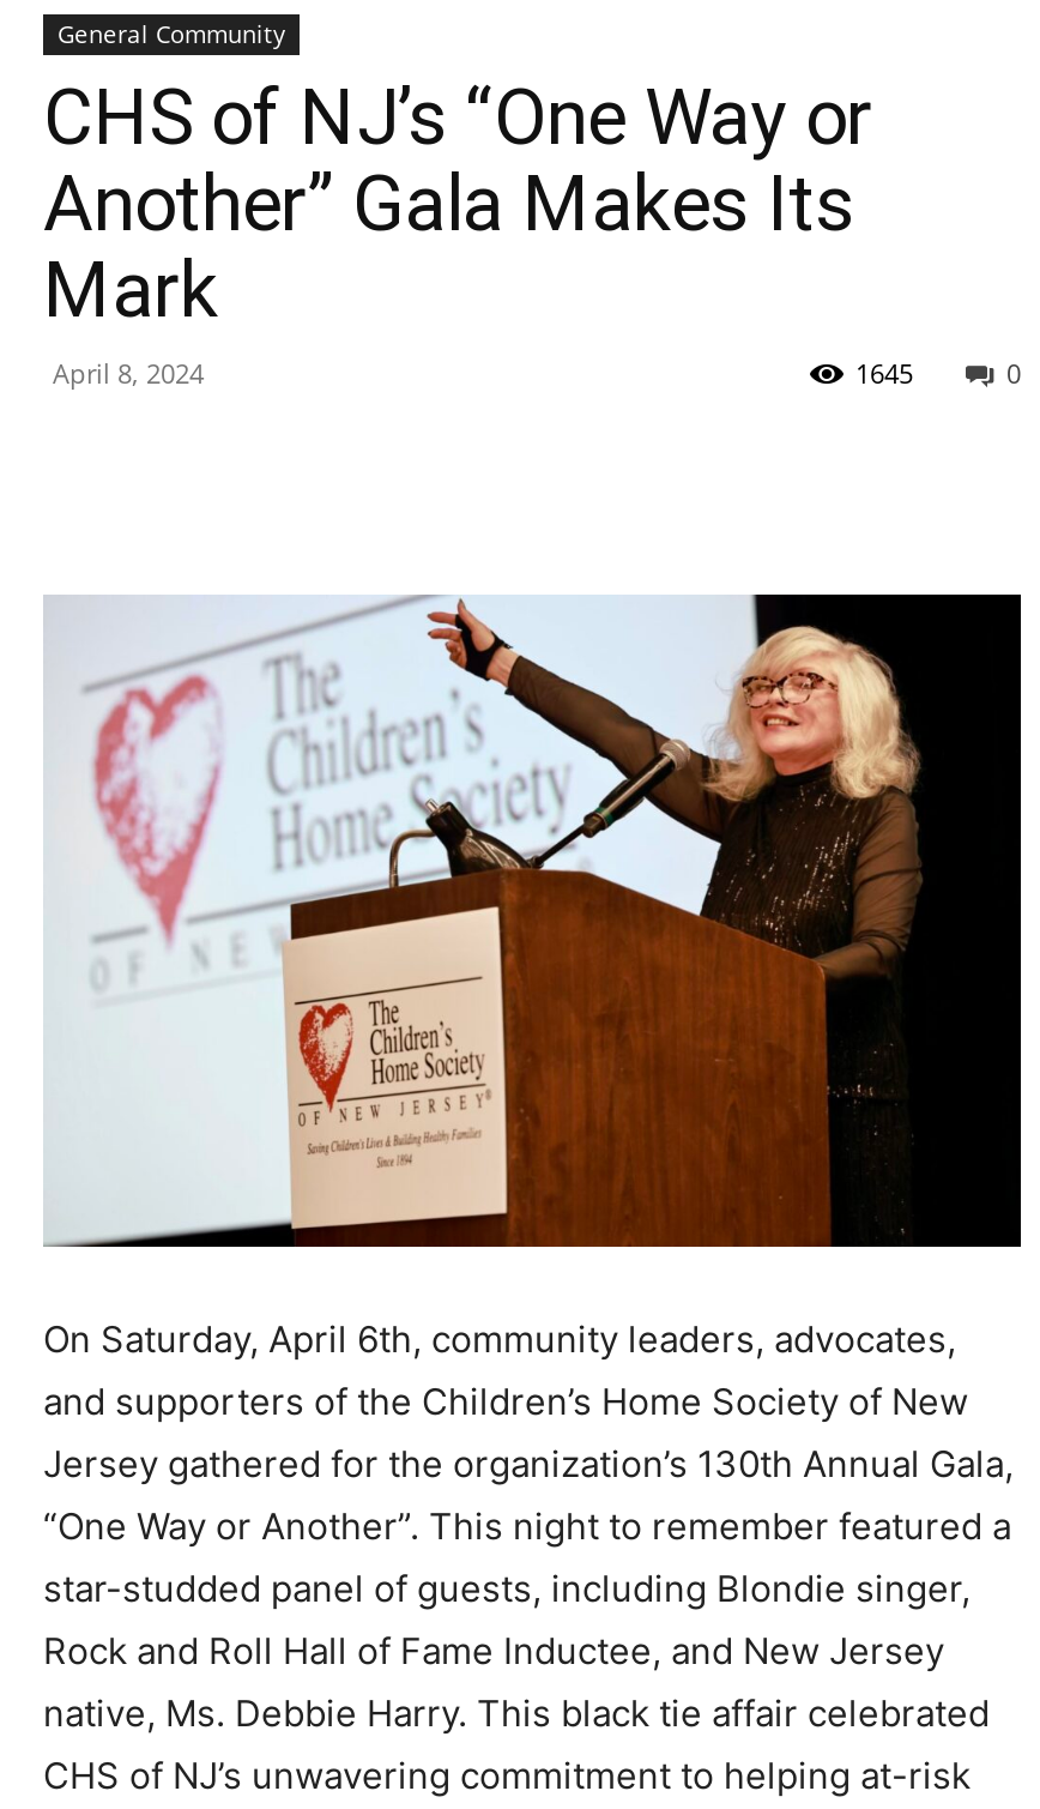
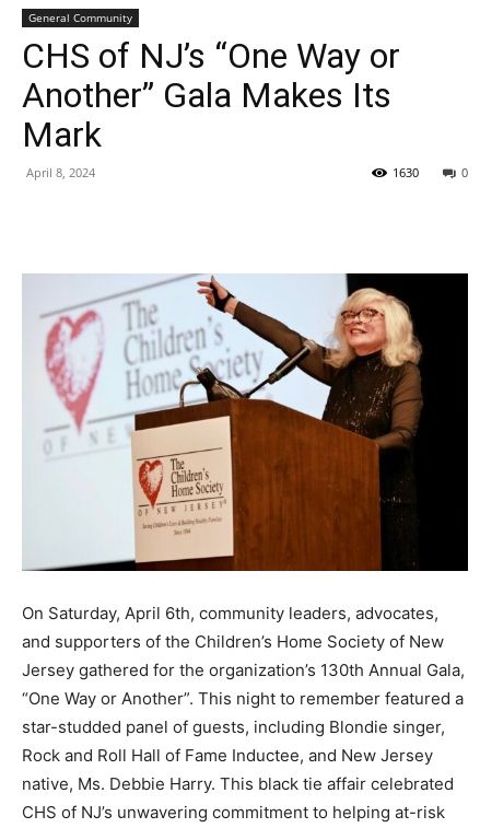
[855,355,913,391] 1645 -> [393,164,419,180] 1630

